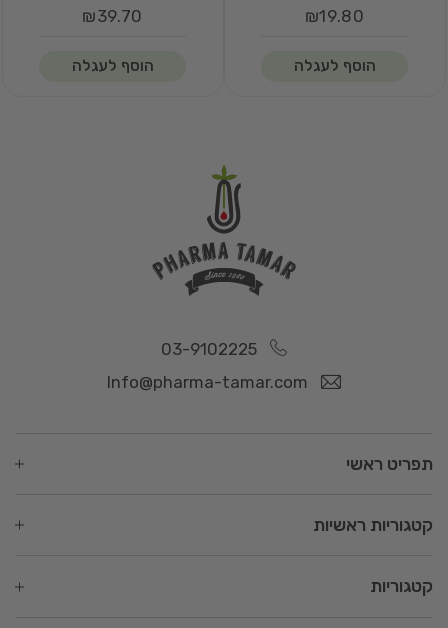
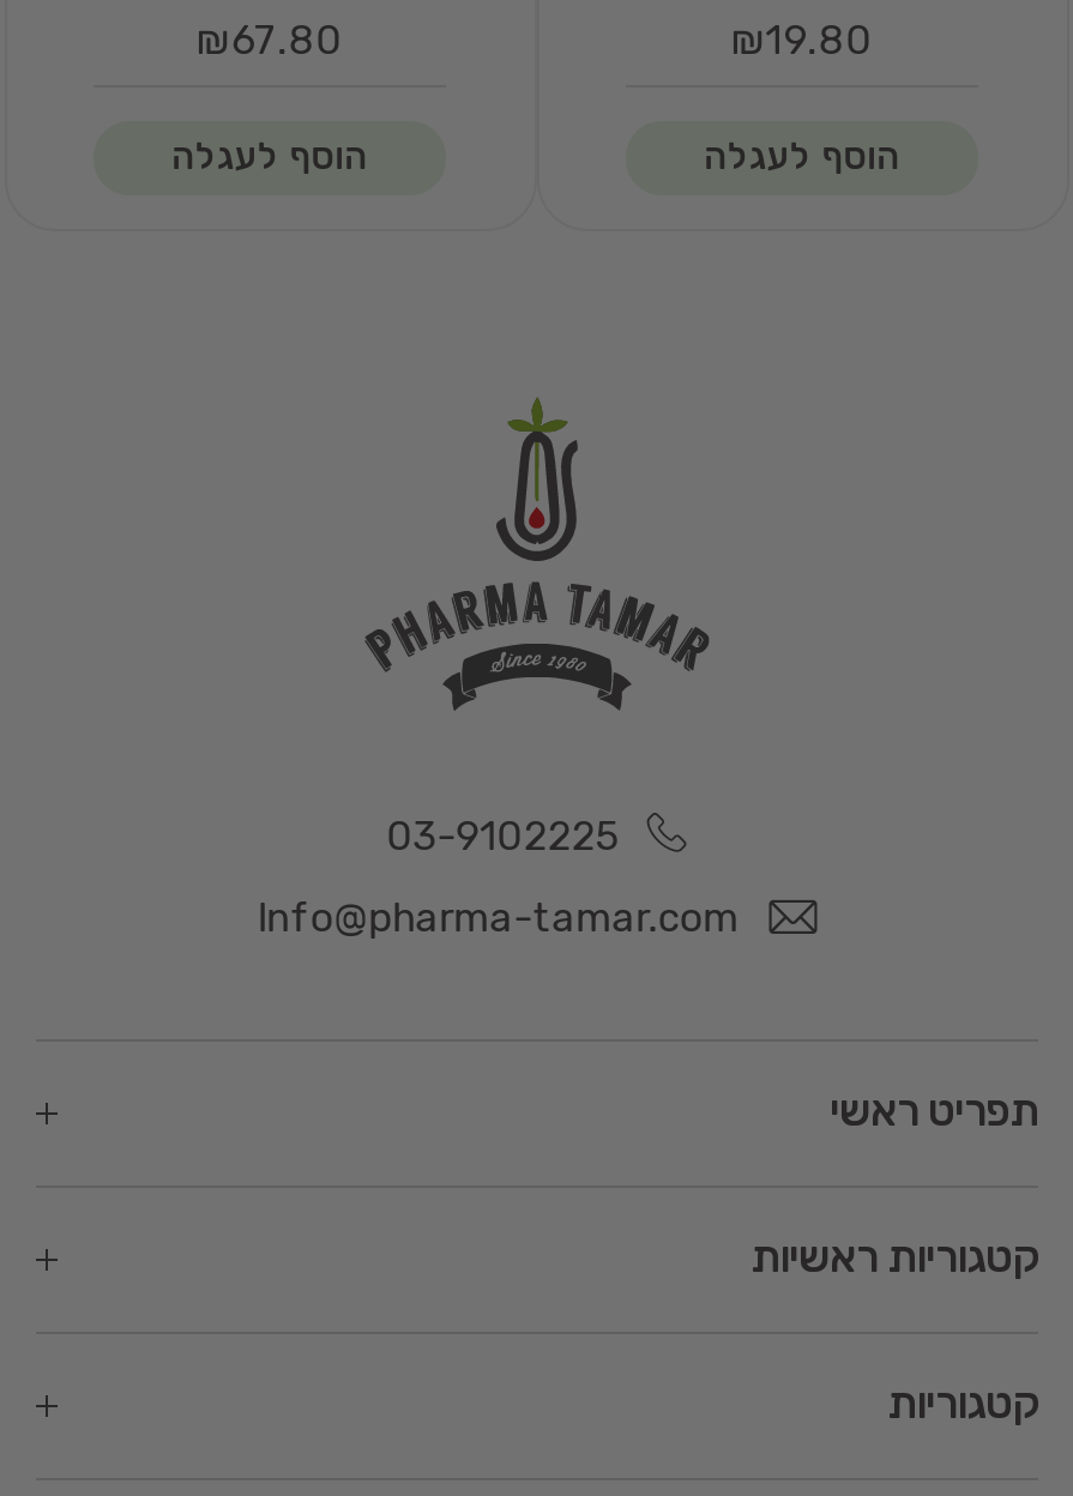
[82,6,143,26] ₪39.70 -> [196,15,344,63] ₪67.80

